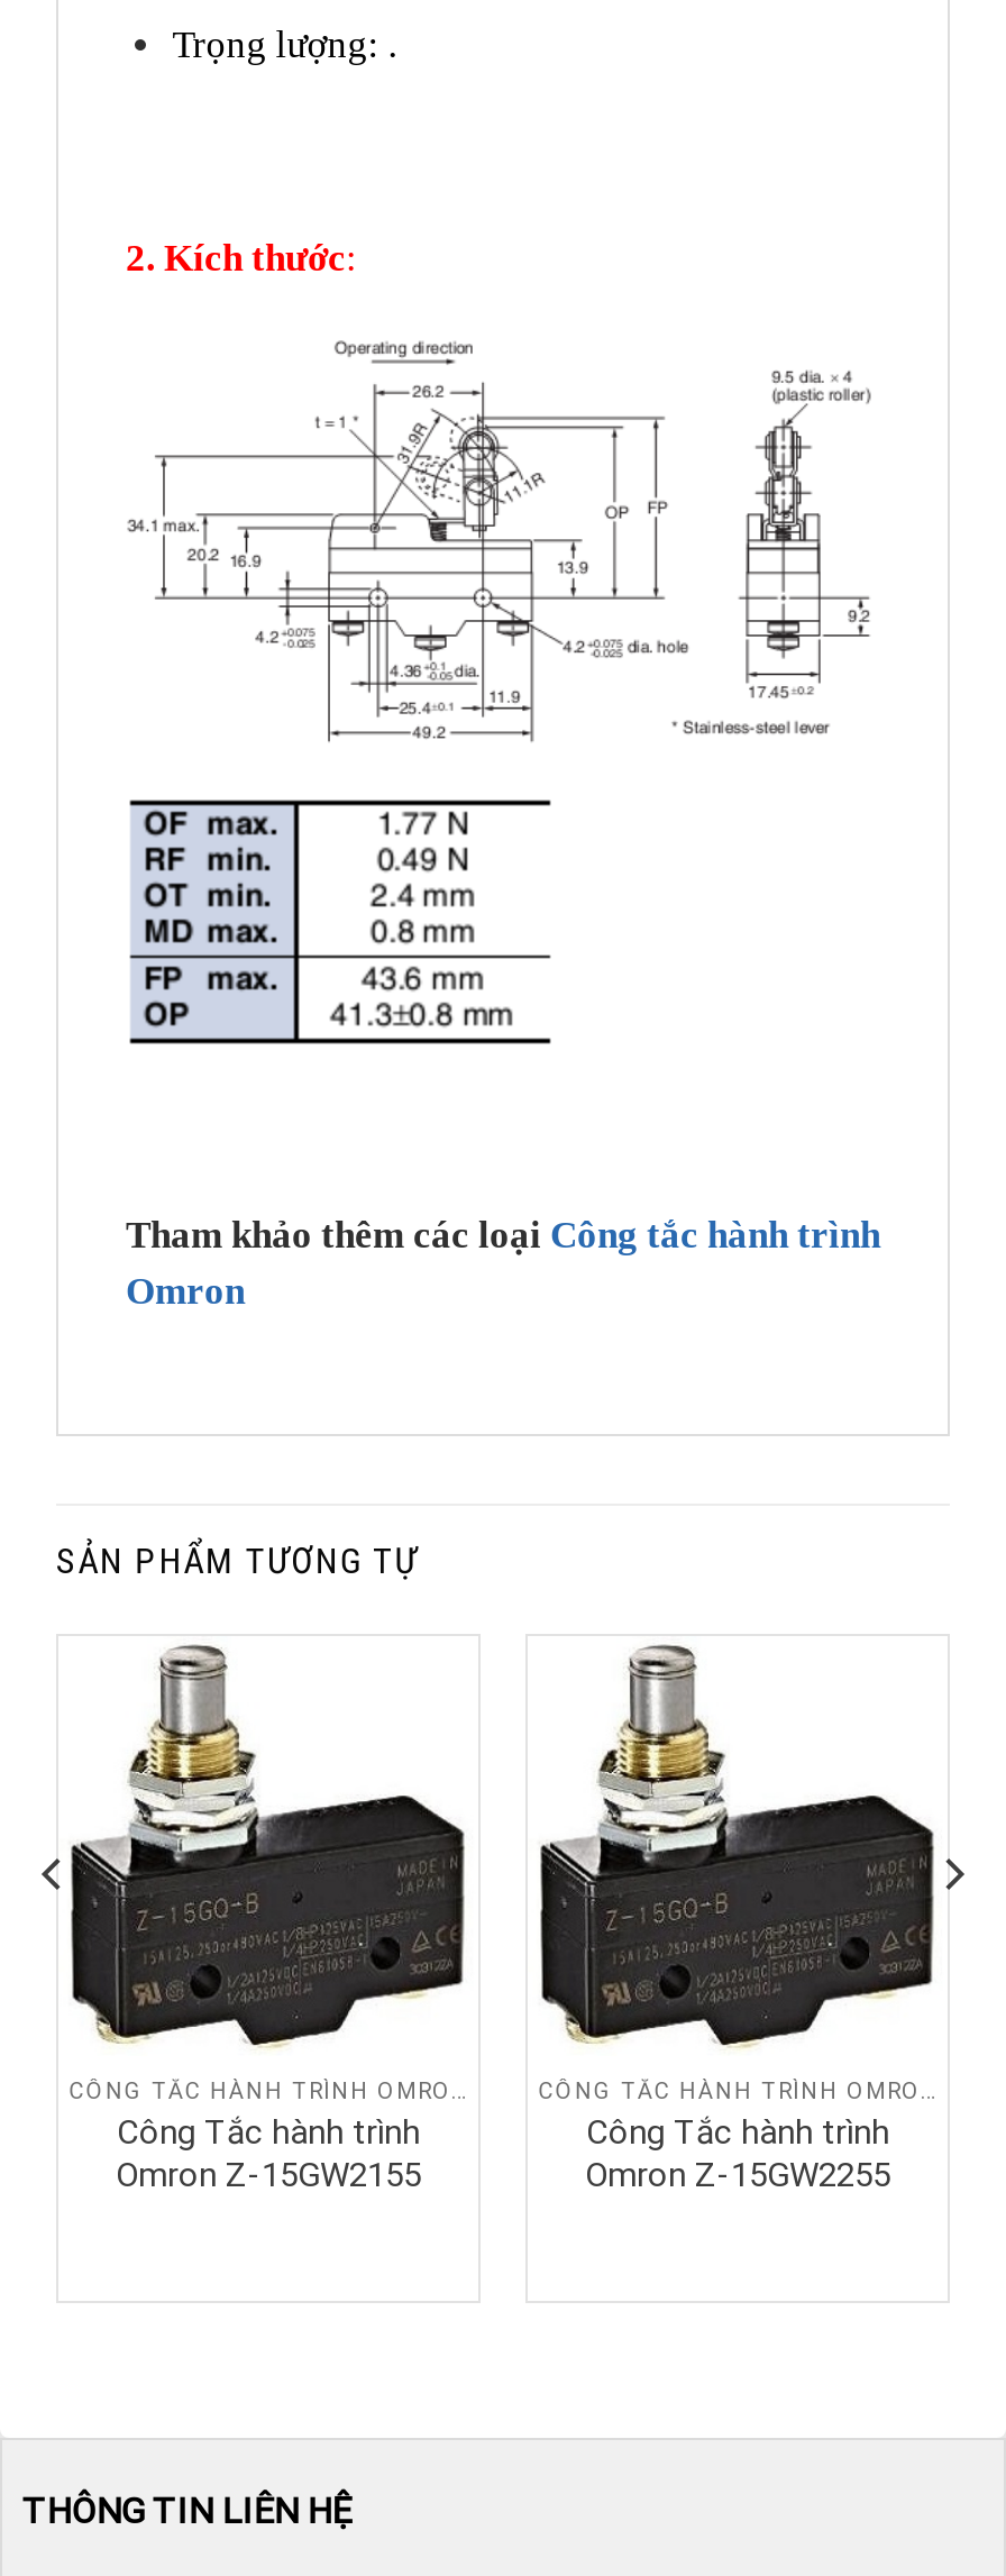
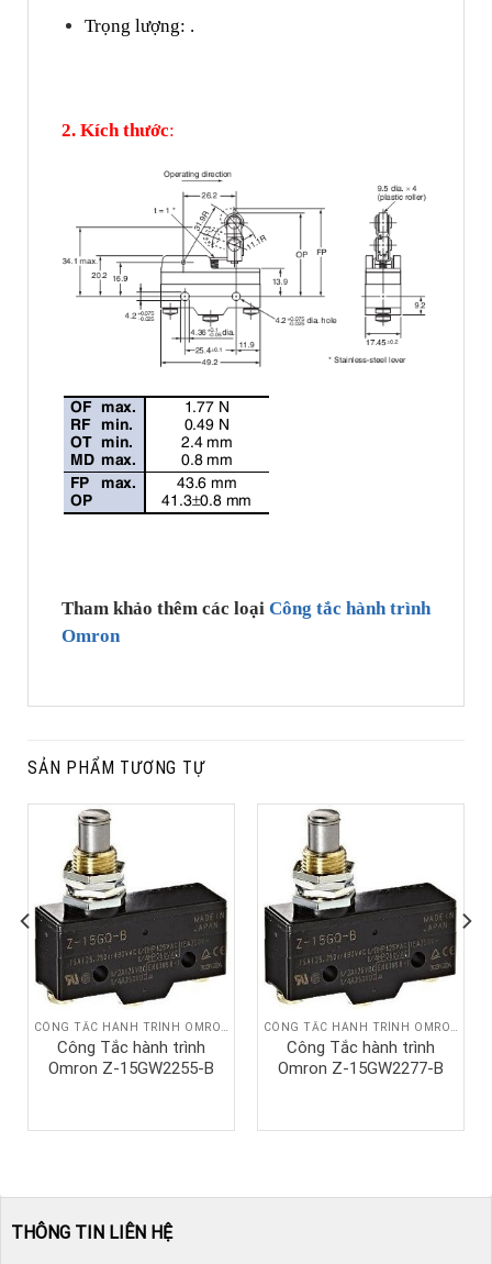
[116,2156,421,2196] Omron Z-15GW2155 -> [48,1059,214,1079] Omron Z-15GW2255-B
[585,2156,890,2196] Omron Z-15GW2255 -> [278,1059,444,1079] Omron Z-15GW2277-B

